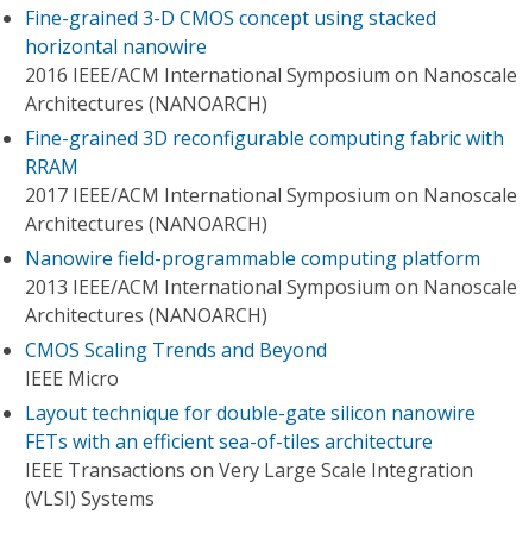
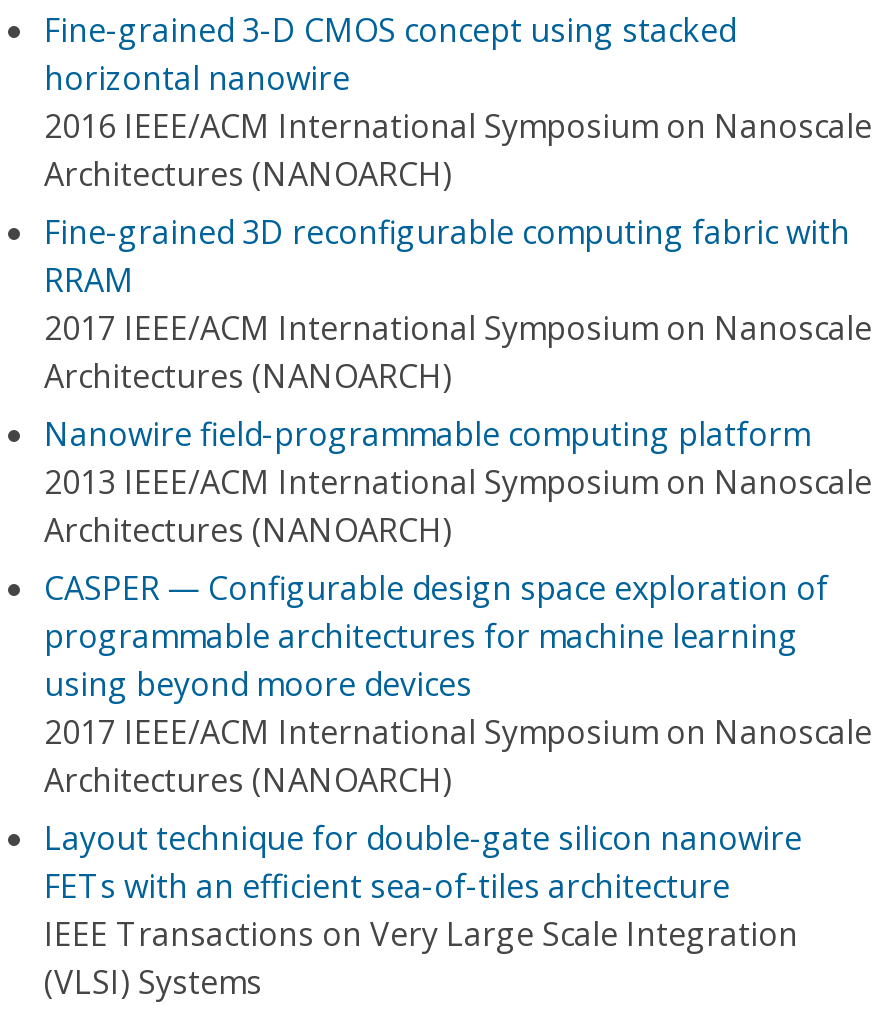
[25,337,327,391] CMOS Scaling Trends and Beyond | IEEE Micro -> [44,566,872,802] CASPER — Configurable design space exploration of | programmable architectures for machine learning | using beyond moore devices | 2017 IEEE/ACM International Symposium on Nanoscale | Architectures (NANOARCH)

